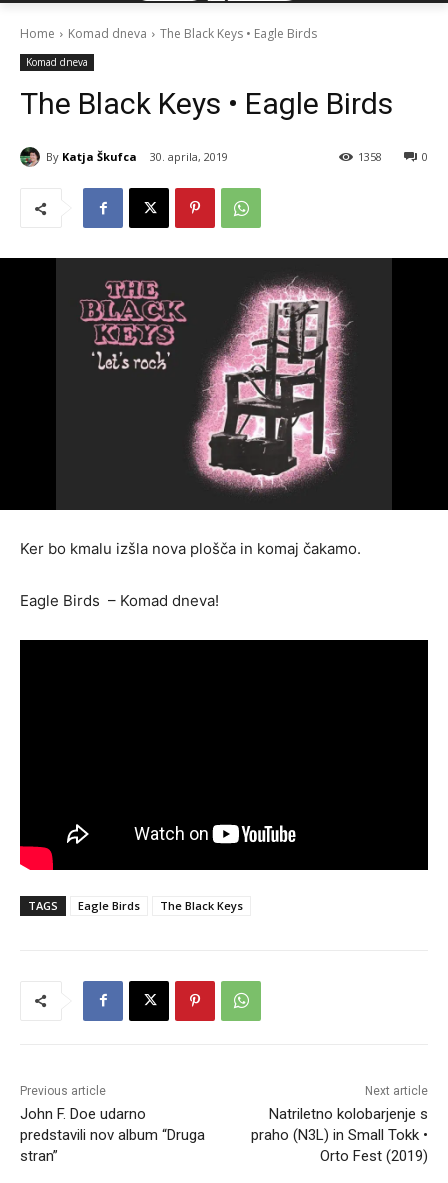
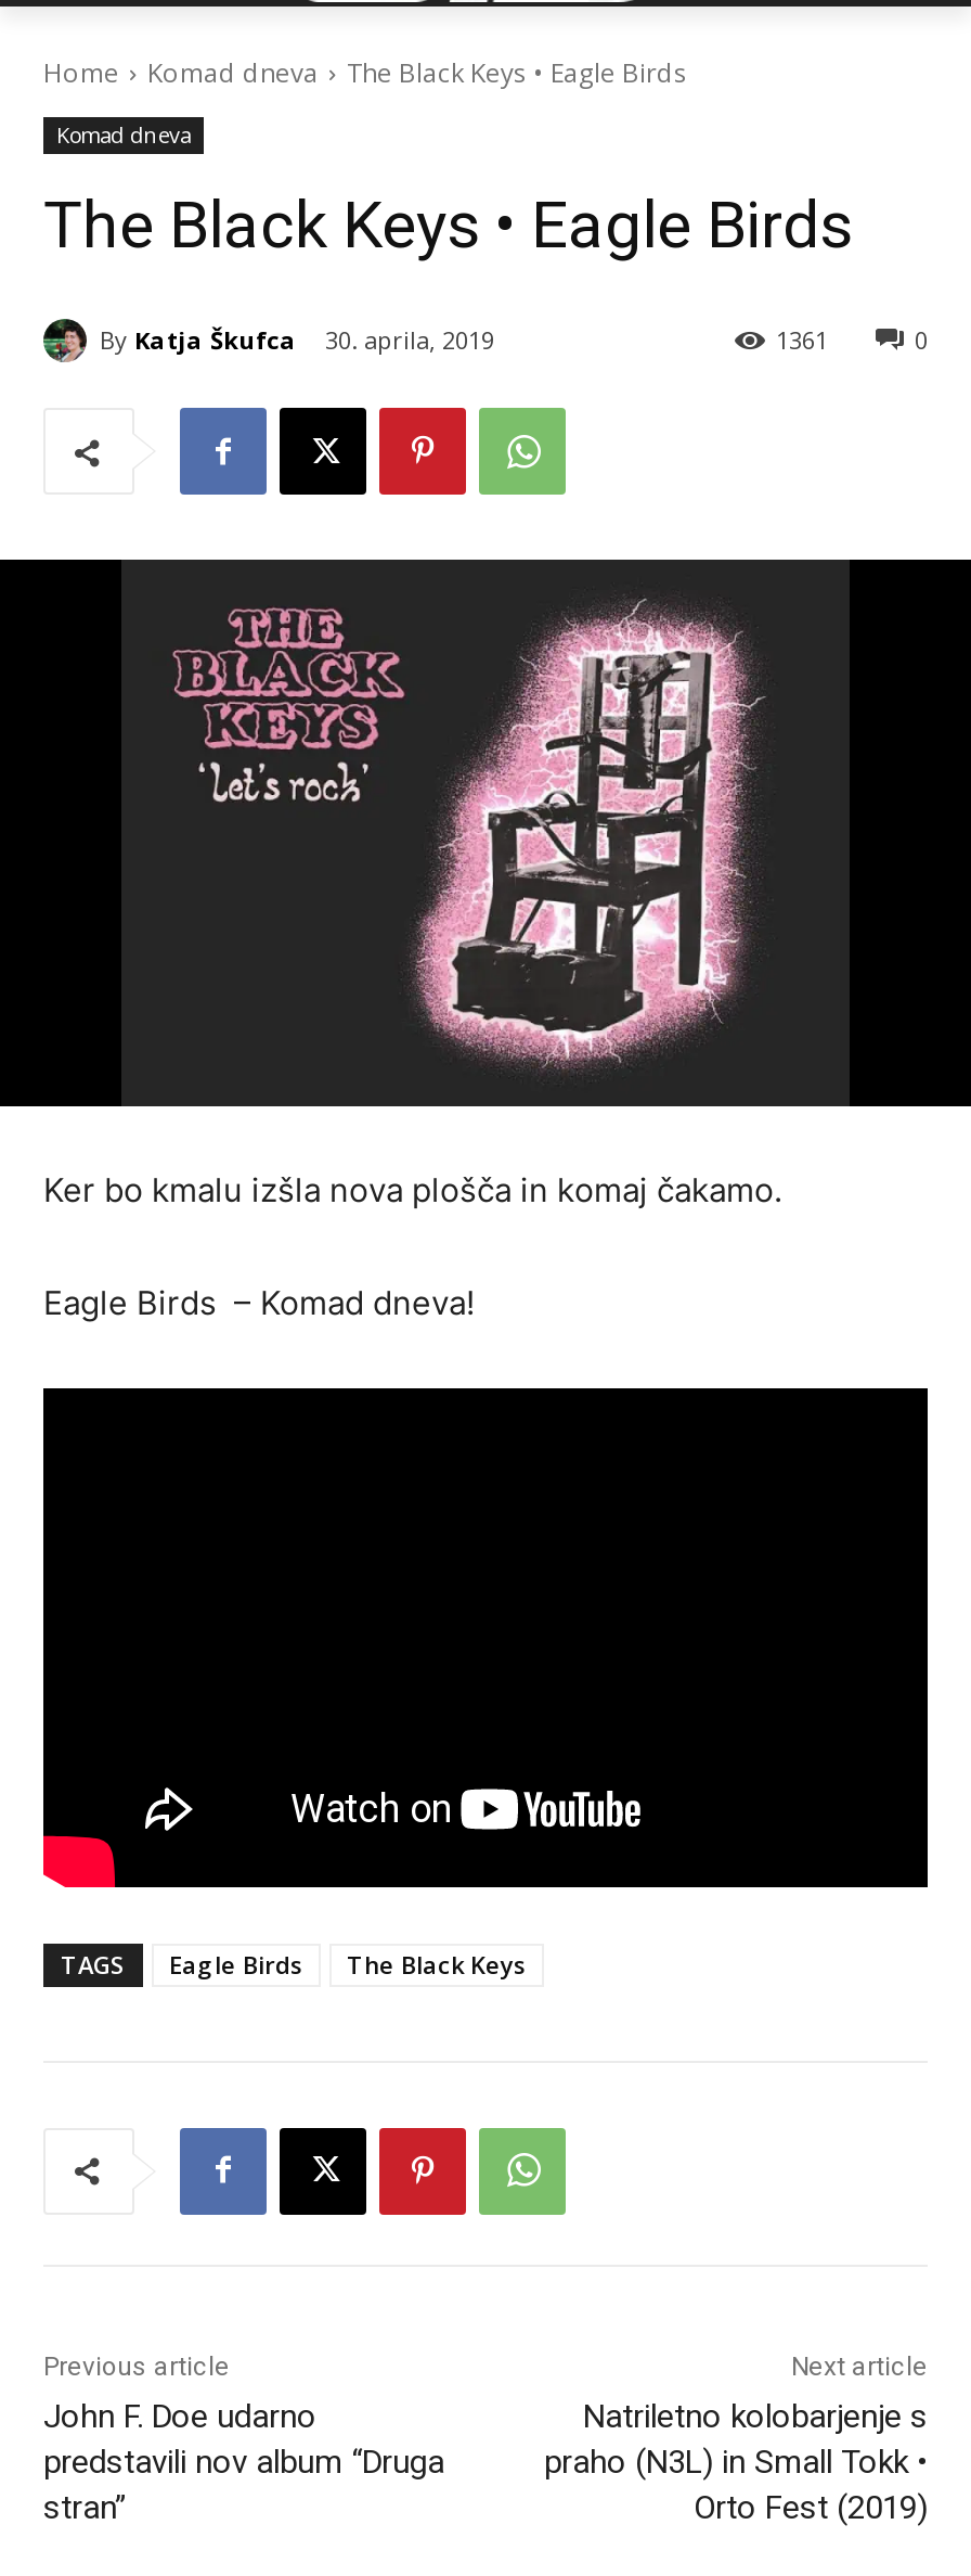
[358,149,382,164] 1358 -> [776,323,828,356] 1361

